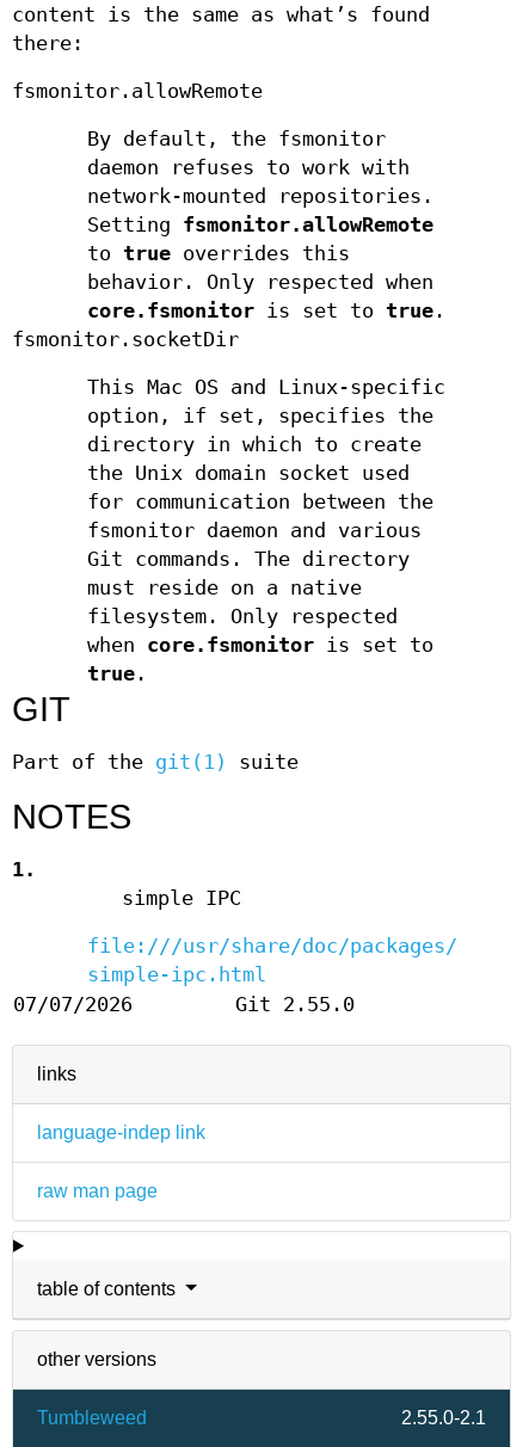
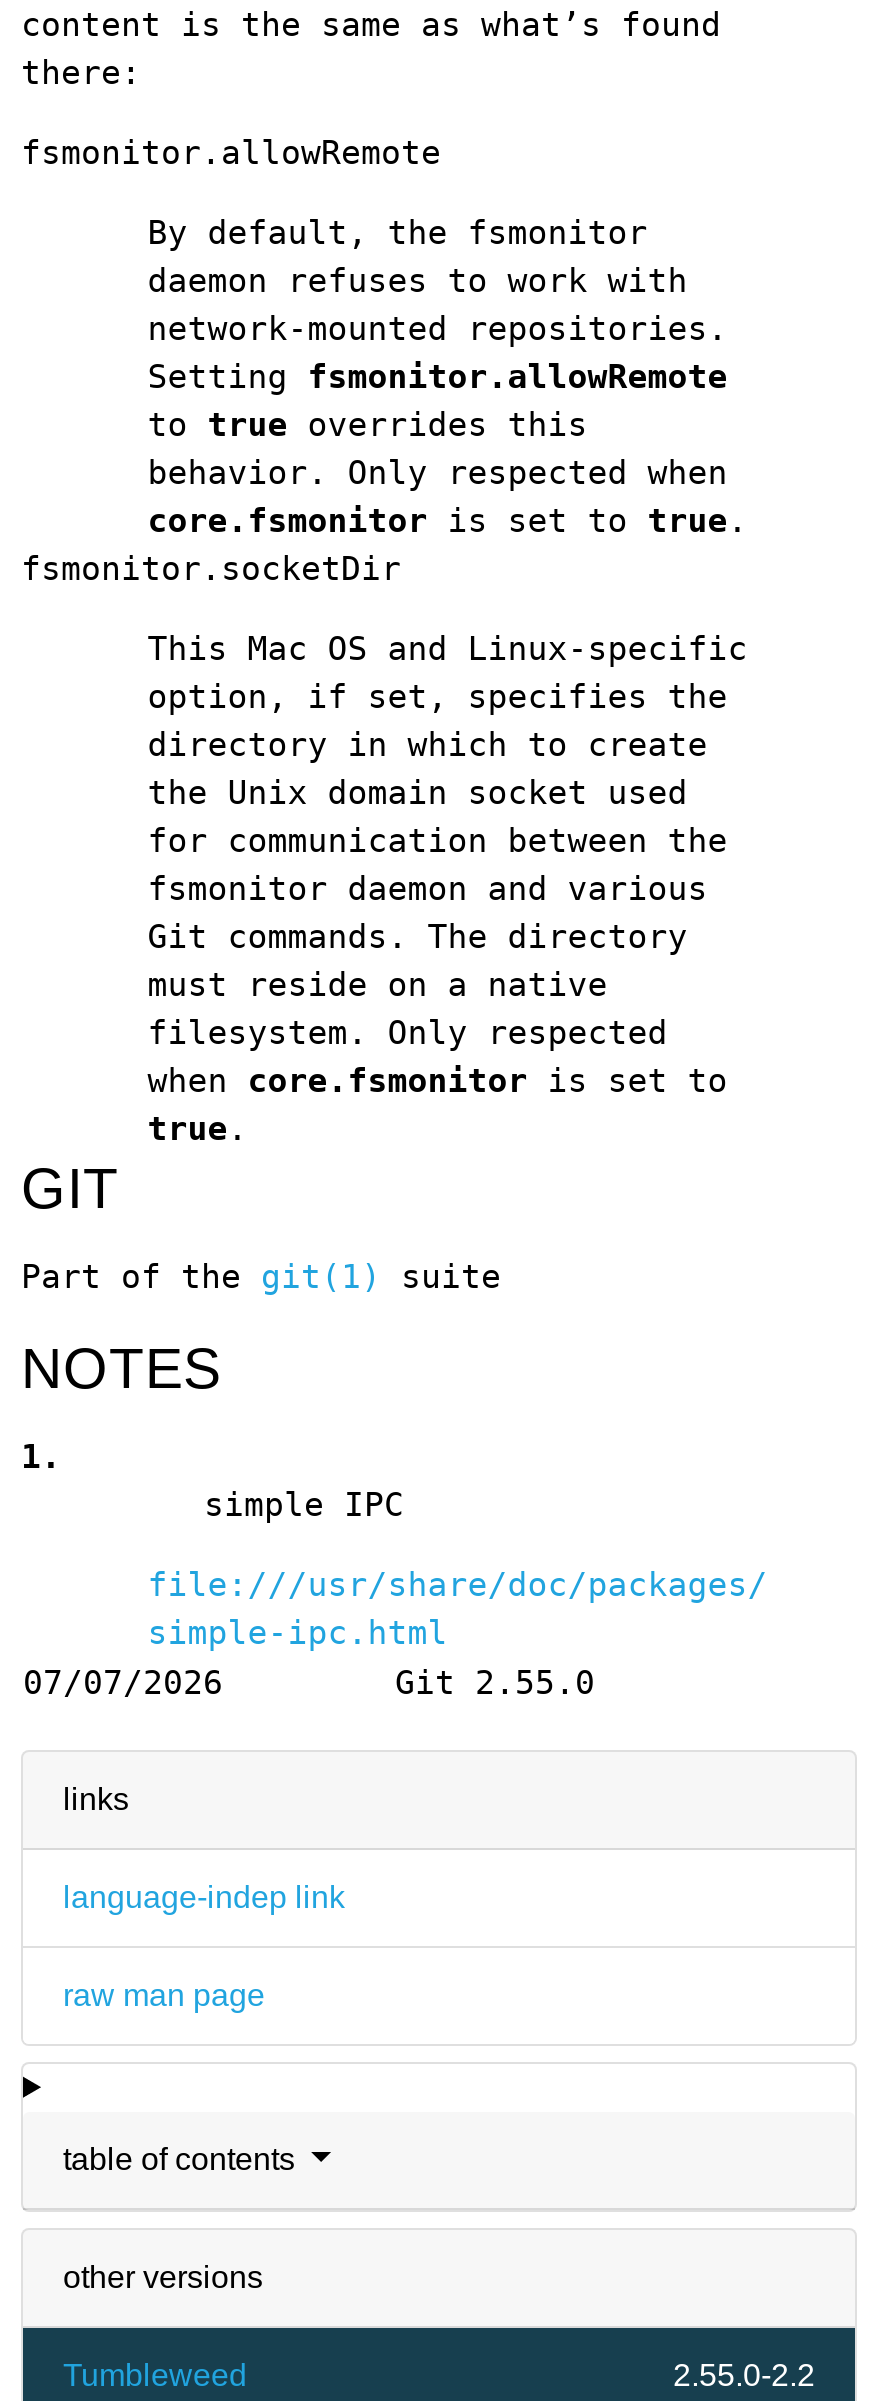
[401,1407,486,1428] 2.55.0-2.1 -> [673,2358,815,2392] 2.55.0-2.2

